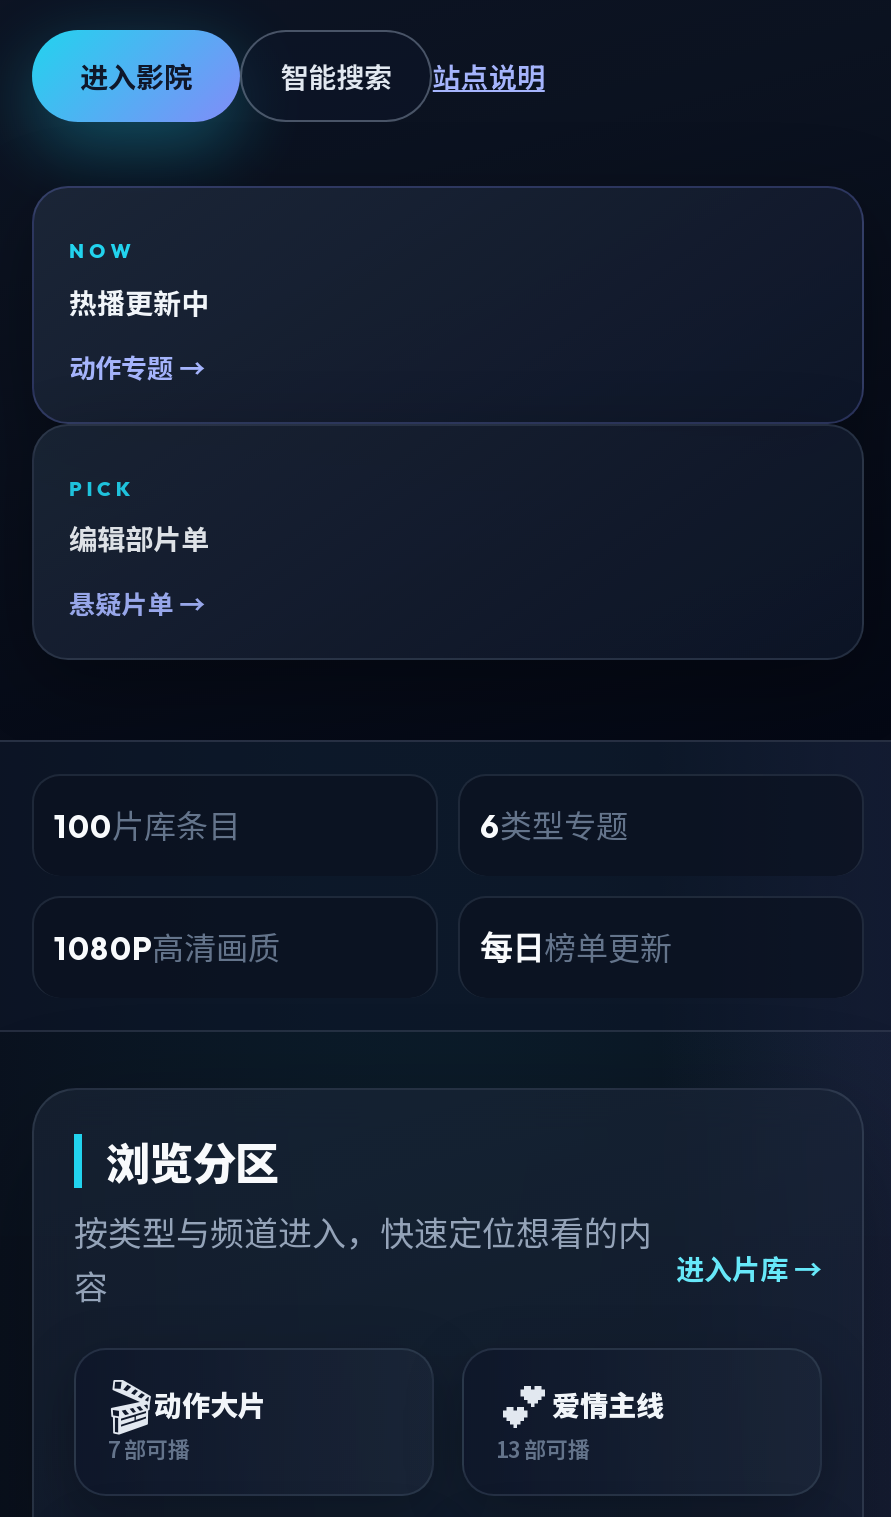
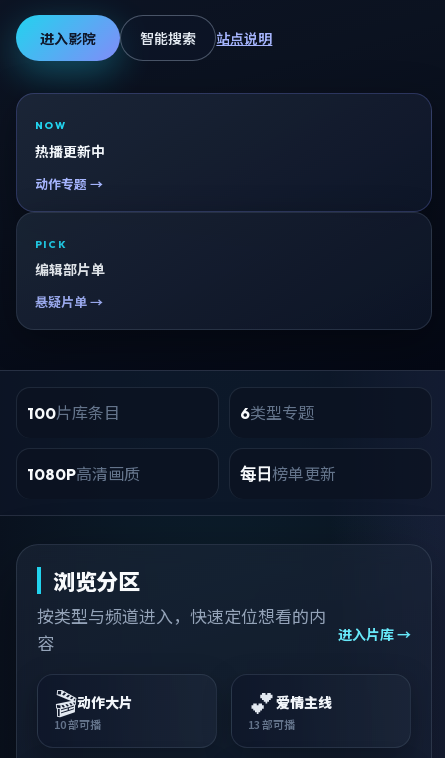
[108,1433,190,1465] 7部可播 -> [54,716,101,732] 10部可播

